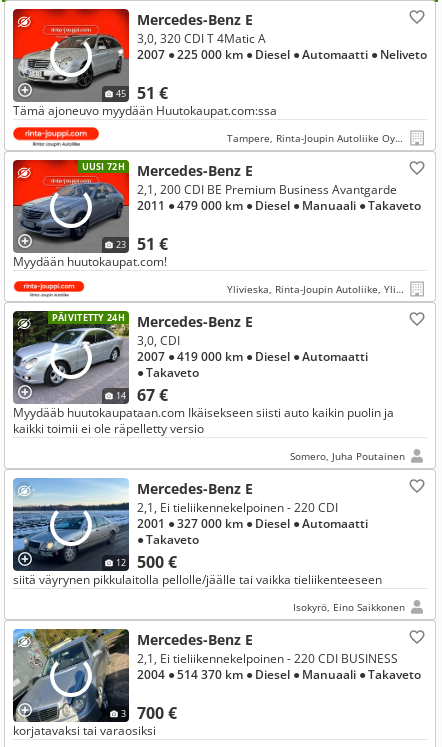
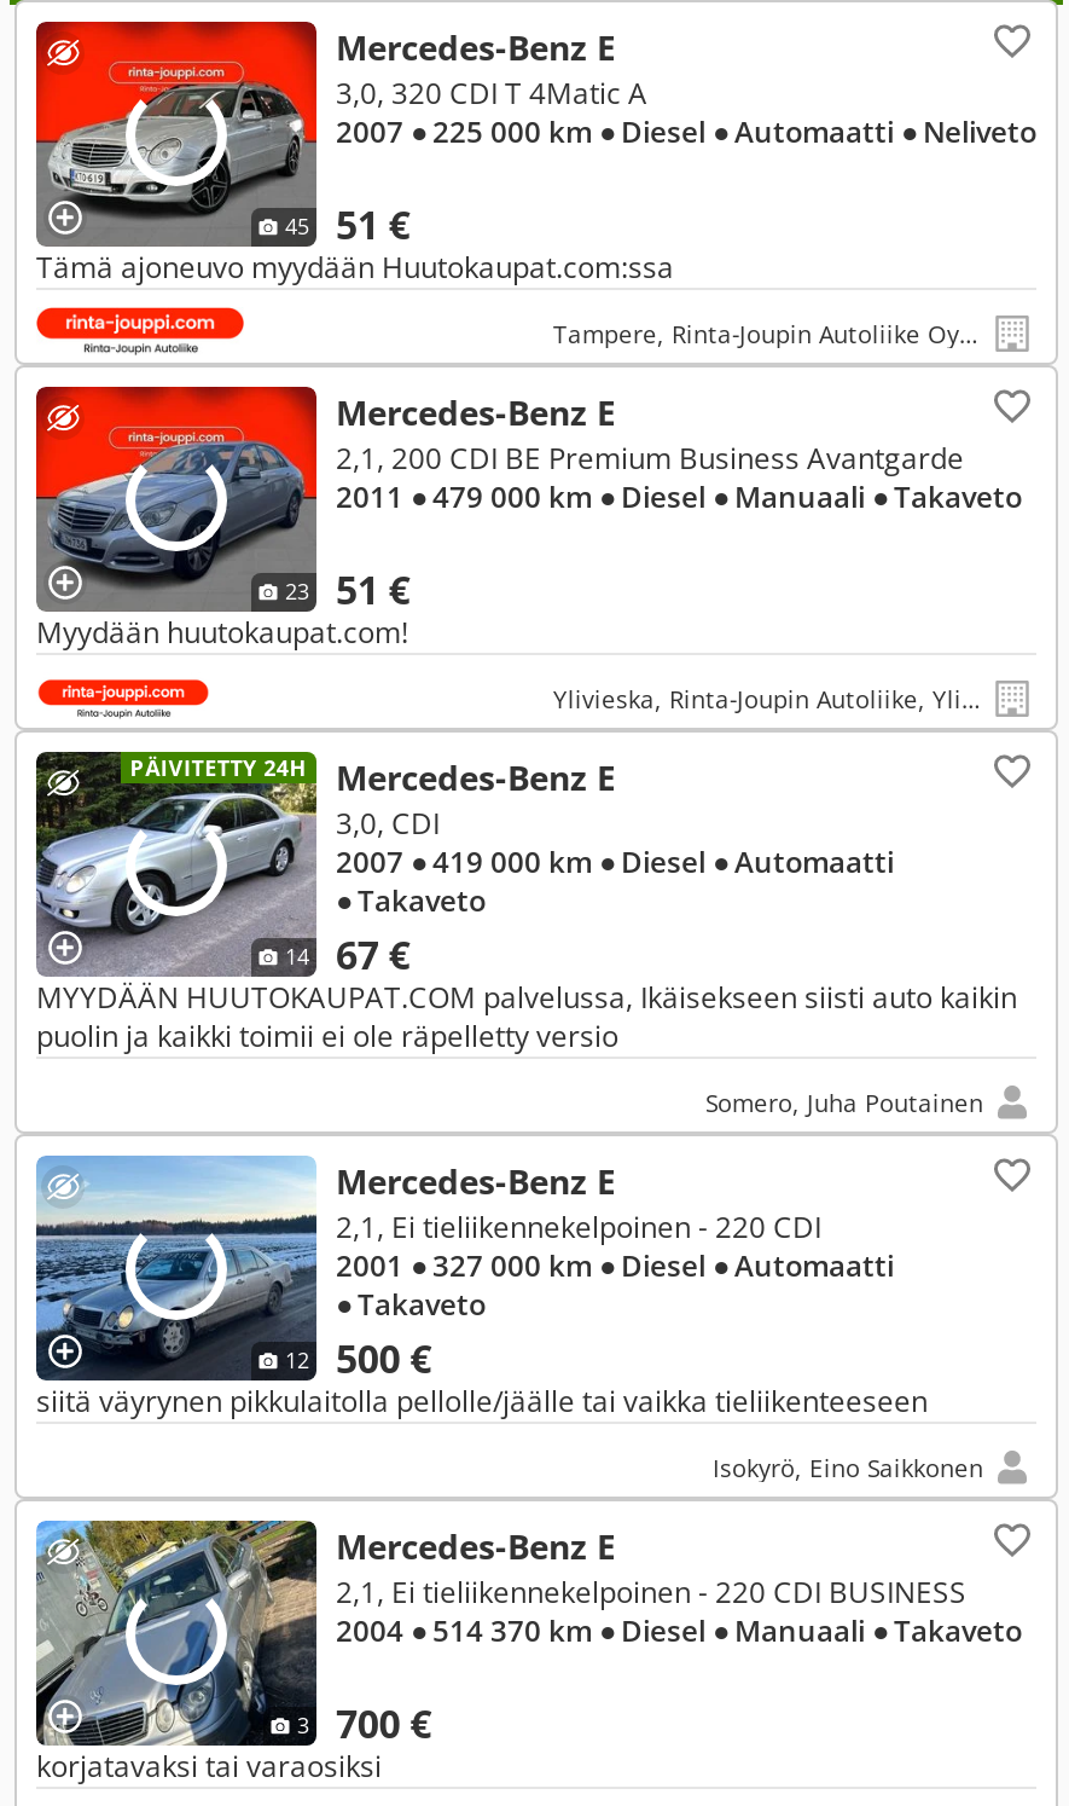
[82,160,125,173] UUSI 72H -> none
[13,404,394,437] Myydääb huutokaupataan.com Ikäisekseen siisti auto kaikin puolin ja | kaikki toimii ei ole räpelletty versio -> [36,977,1017,1057] MYYDÄÄN HUUTOKAUPAT.COM palvelussa, Ikäisekseen siisti auto kaikin | puolin ja kaikki toimii ei ole räpelletty versio

